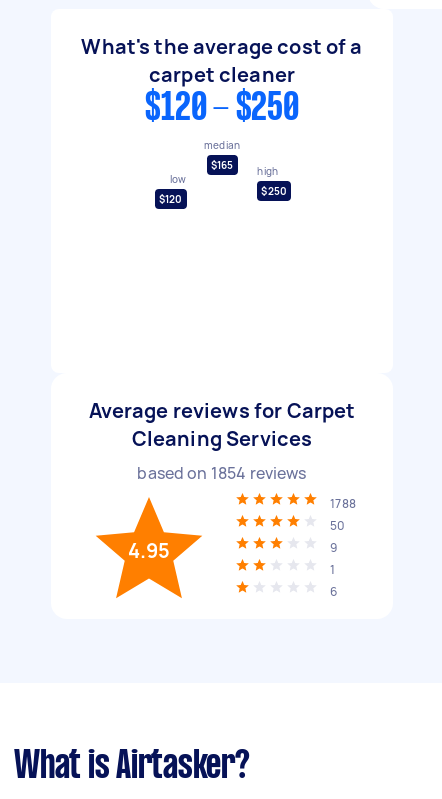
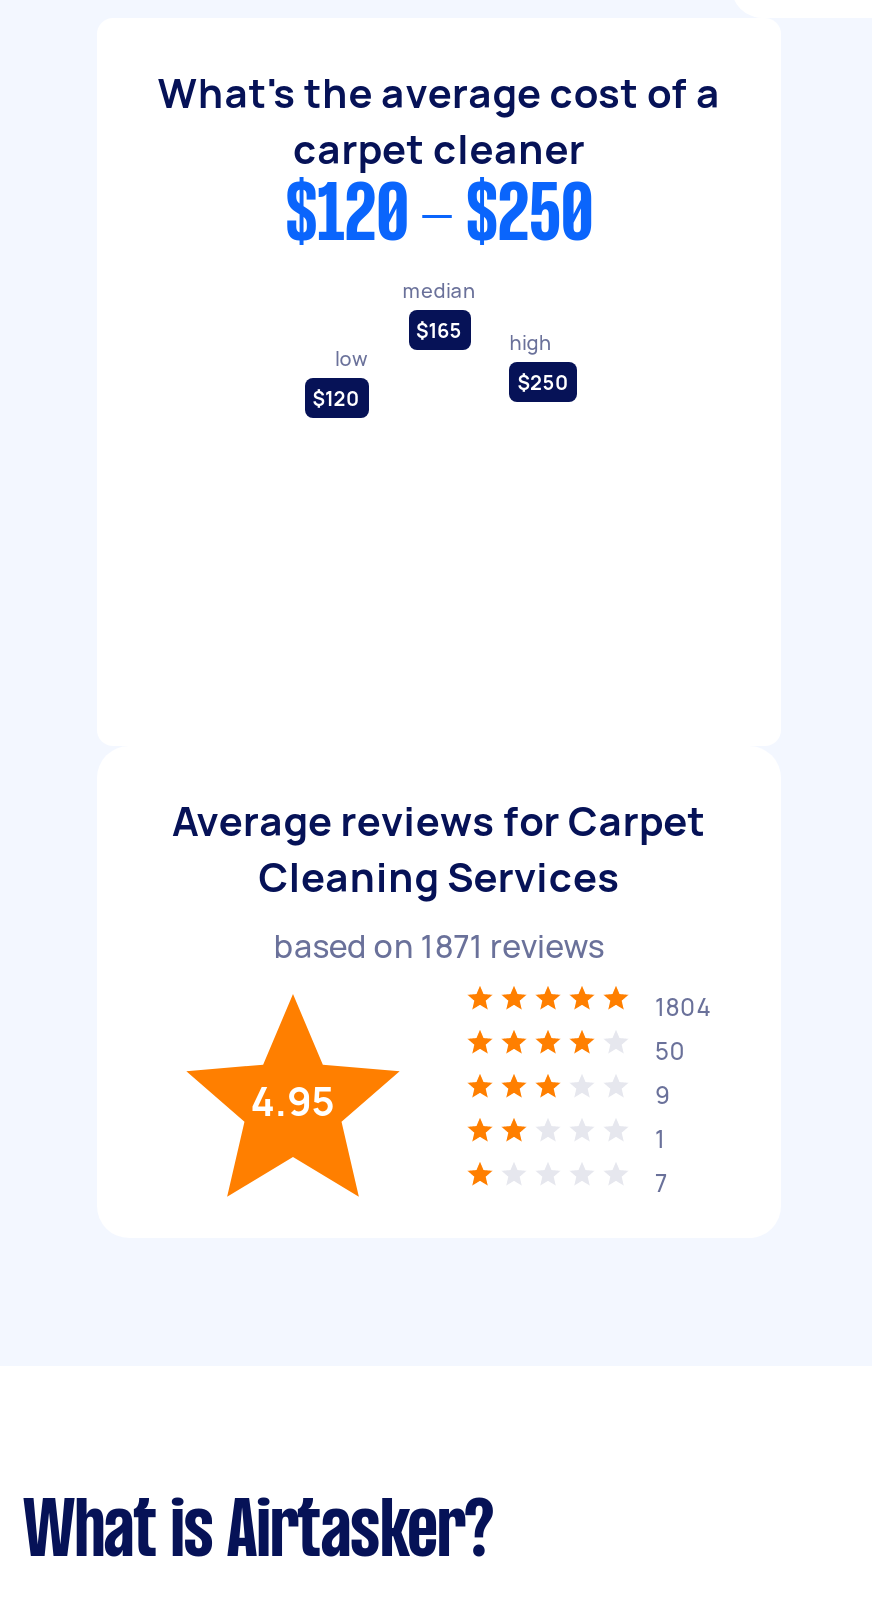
[137,462,307,484] based on 1854 reviews -> [274,924,604,968] based on 1871 reviews
[330,495,356,512] 1788 -> [655,990,711,1024] 1804
[330,583,337,600] 6 -> [655,1166,667,1200] 7

